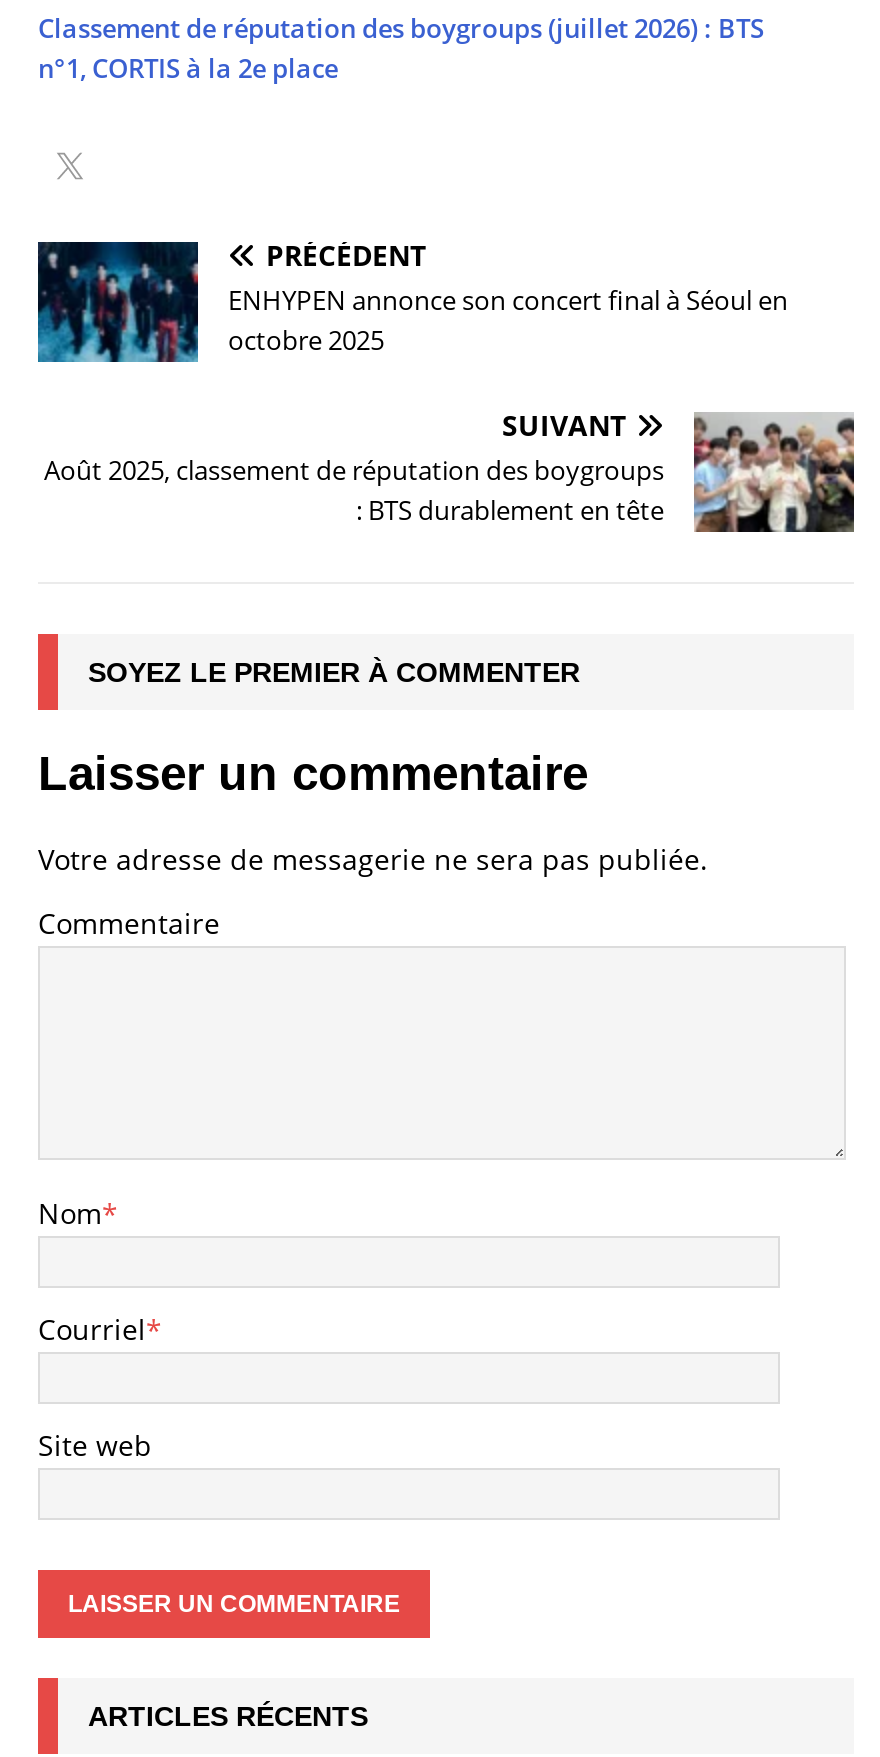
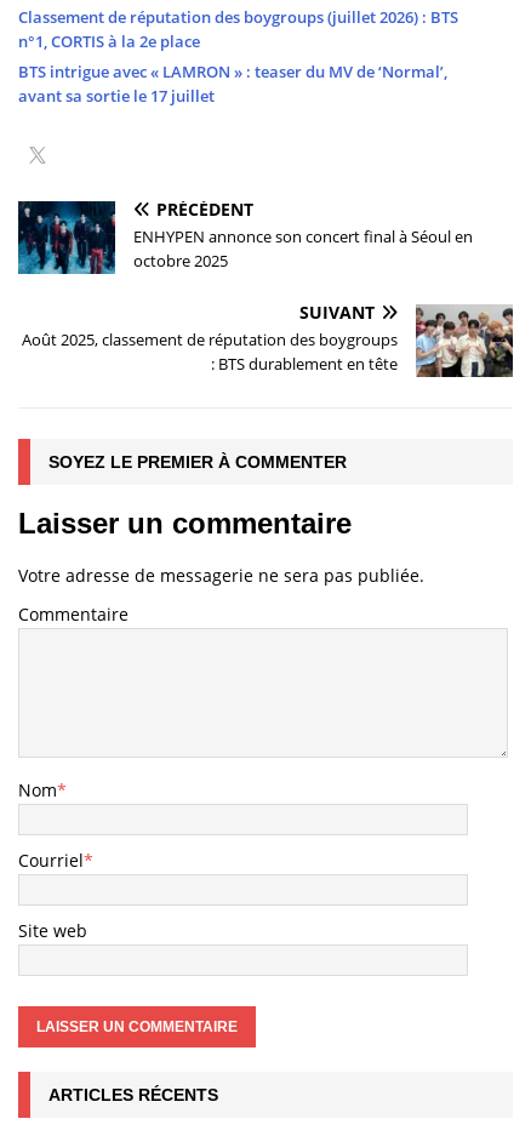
none -> [18,60,447,106] BTS intrigue avec « LAMRON » : teaser du MV de ‘Normal’, | avant sa sortie le 17 juillet

